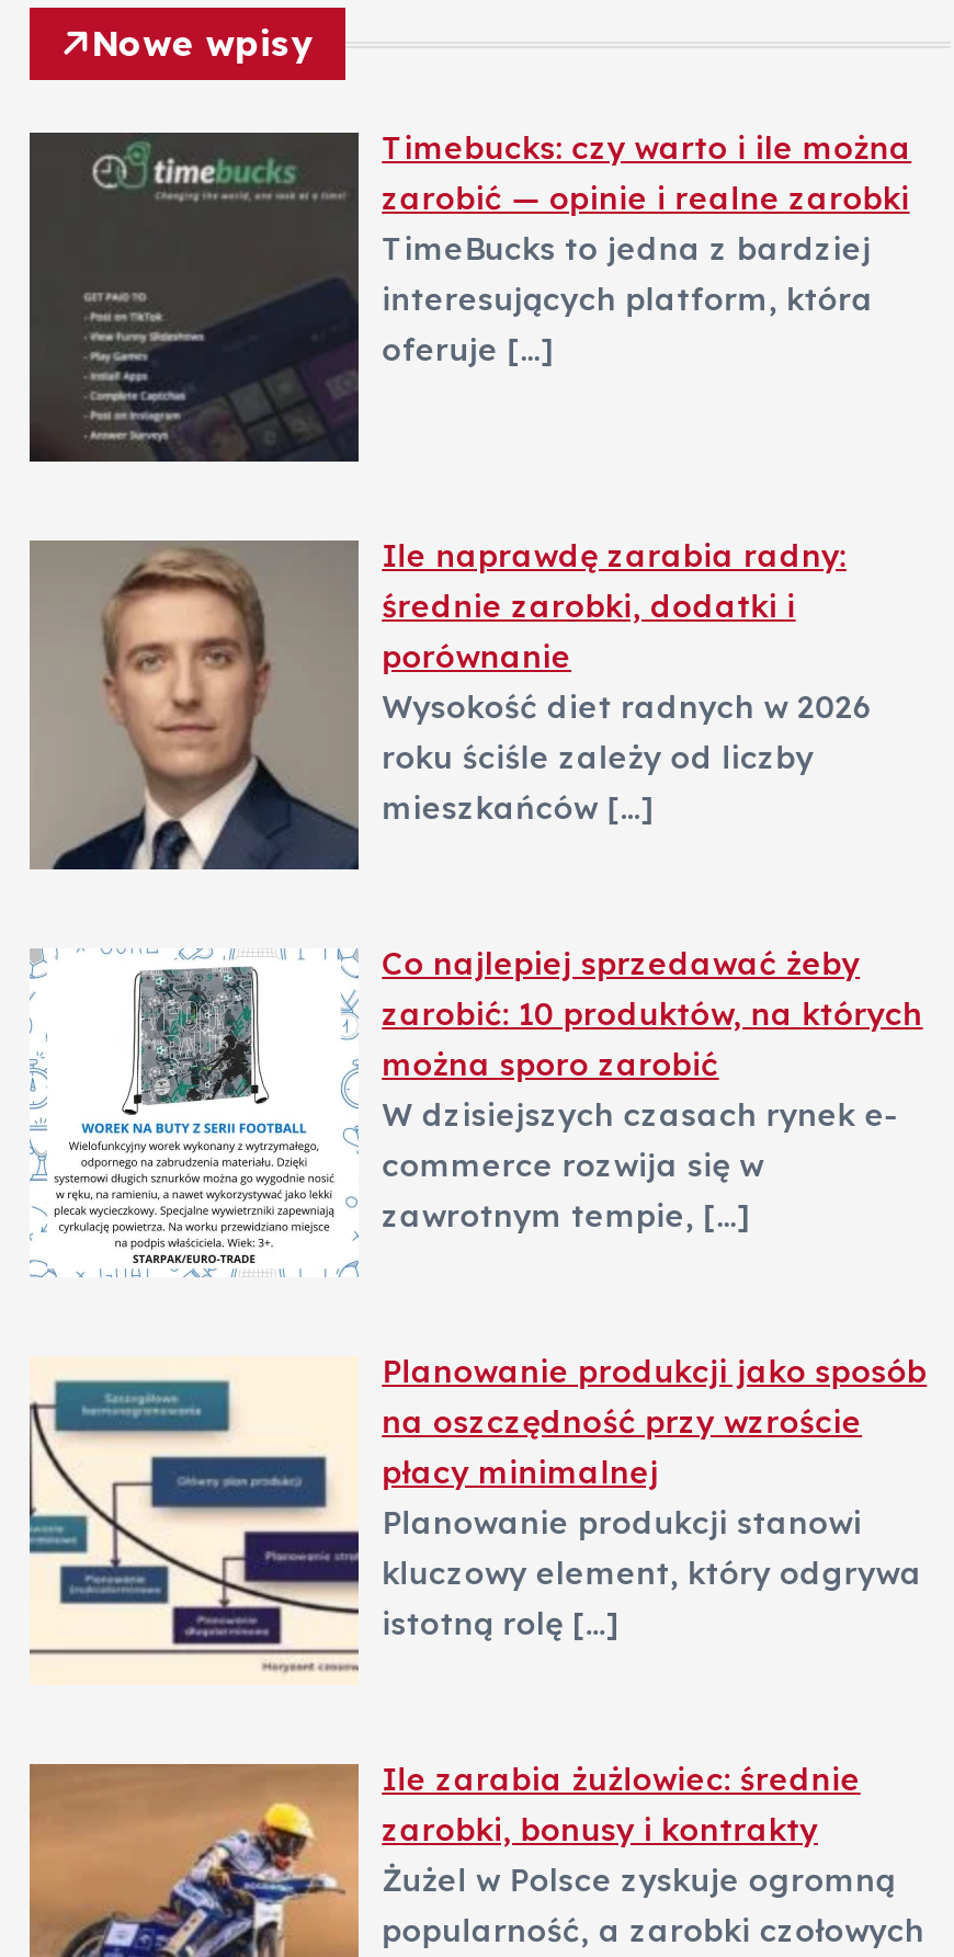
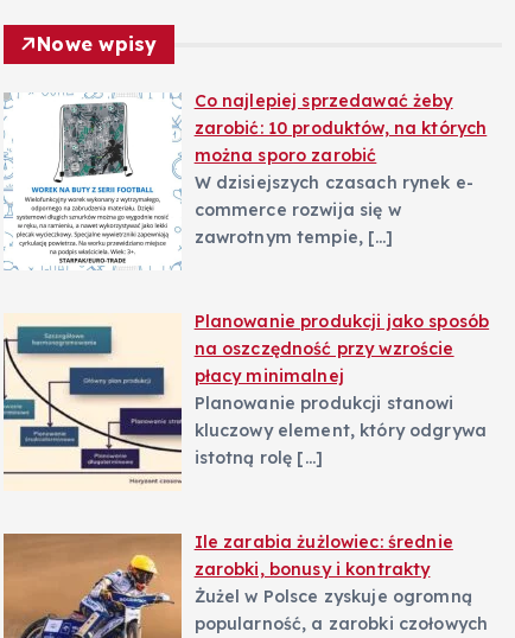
[27,128,911,464] [image] | Timebucks: czy warto i ile można | zarobić — opinie i realne zarobki | TimeBucks to jedna z bardziej | interesujących platform, która | oferuje […] -> none
[27,536,873,872] [image] | Ile naprawdę zarabia radny: | średnie zarobki, dodatki i | porównanie | Wysokość diet radnych w 2026 | roku ściśle zależy od liczby | mieszkańców […] -> none

